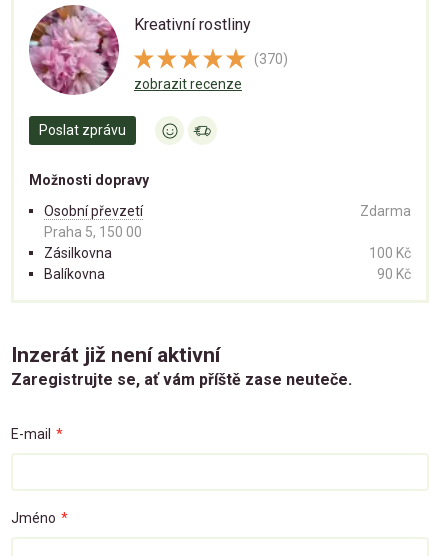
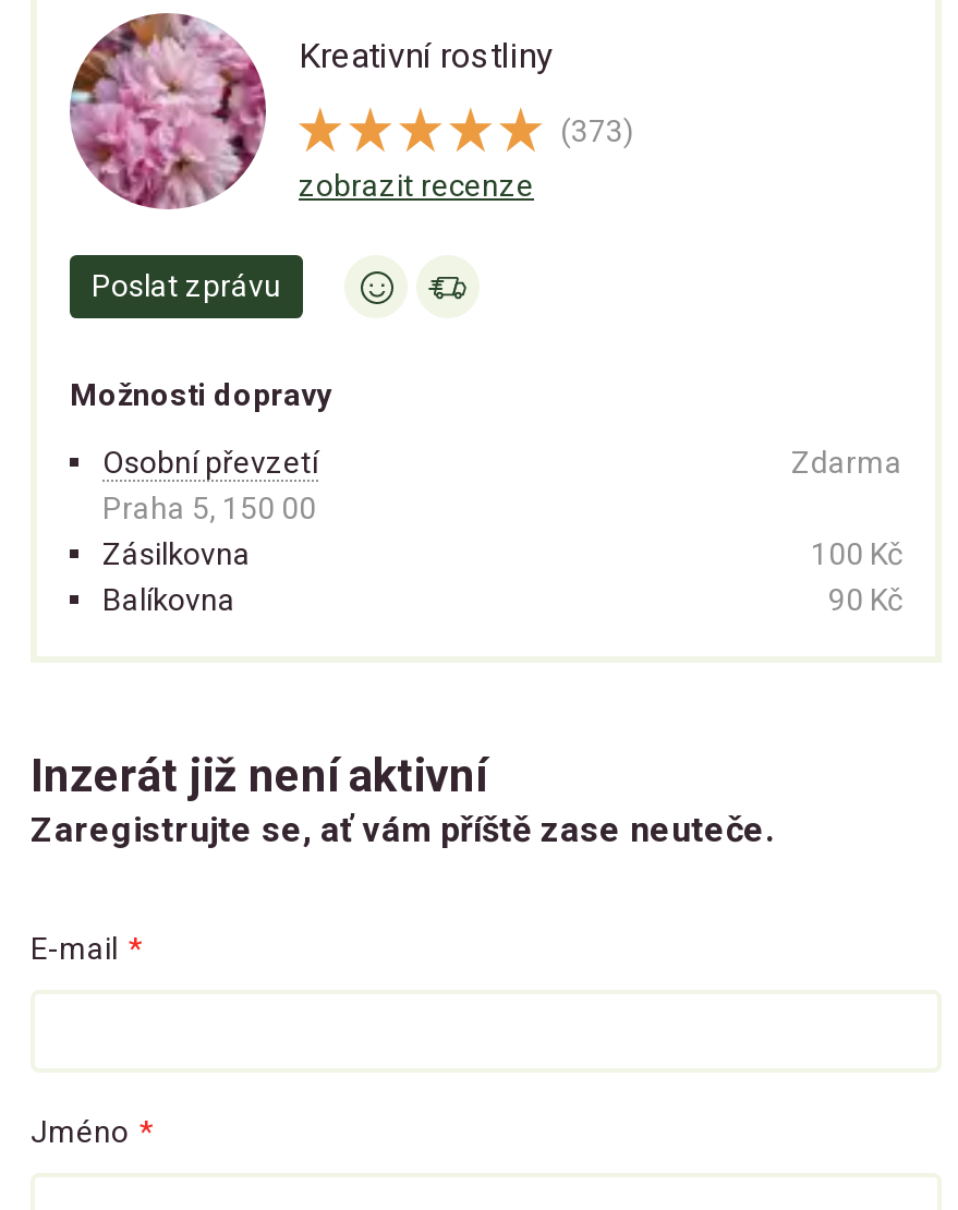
[254,51,288,67] (370) -> [560,114,634,149] (373)

